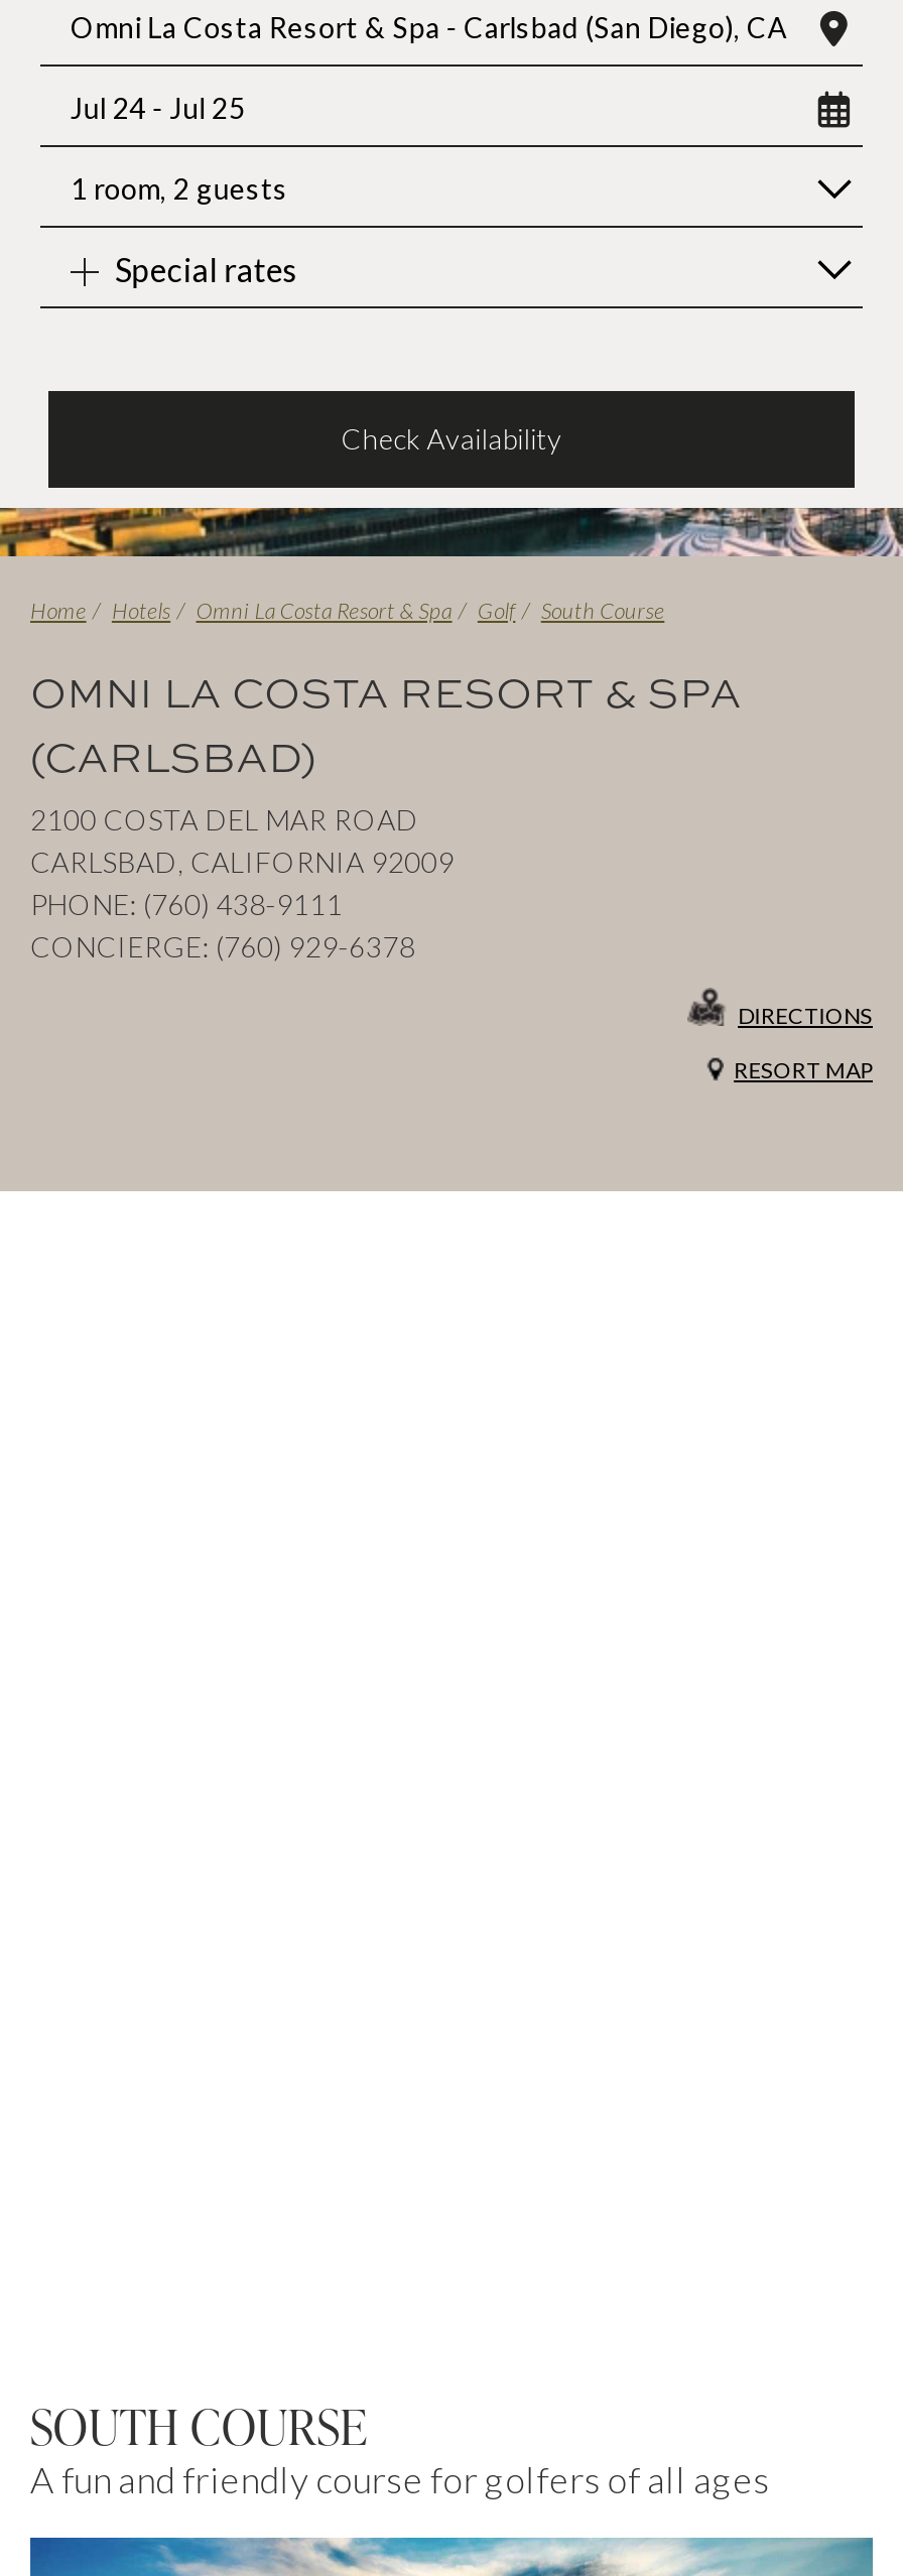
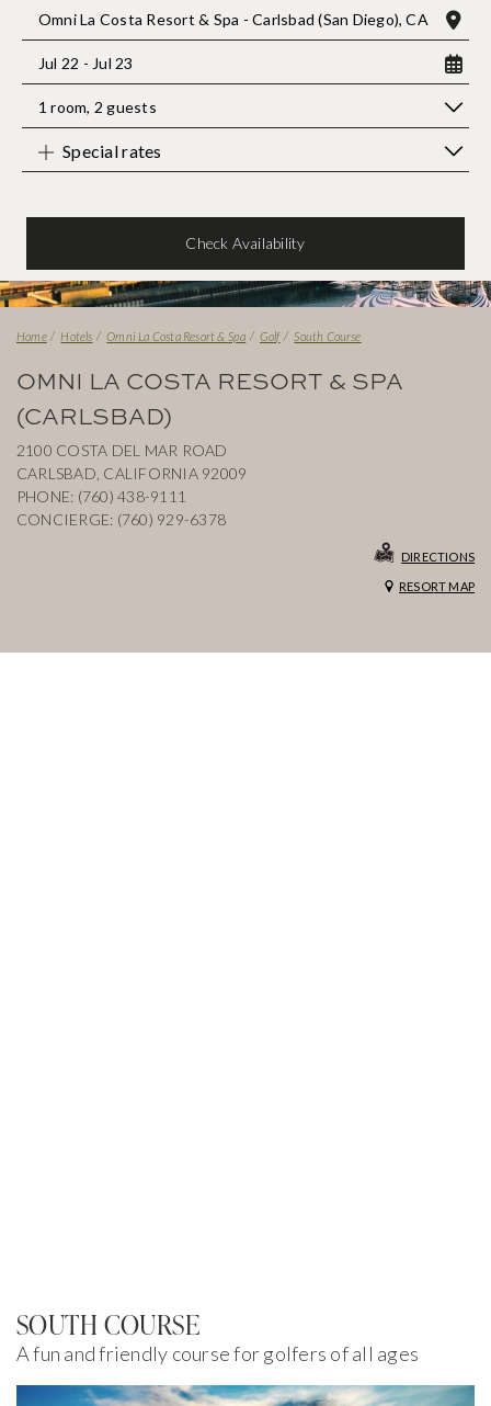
[71,90,245,124] Jul 24 - Jul 25 -> [38,53,133,72] Jul 22 - Jul 23

